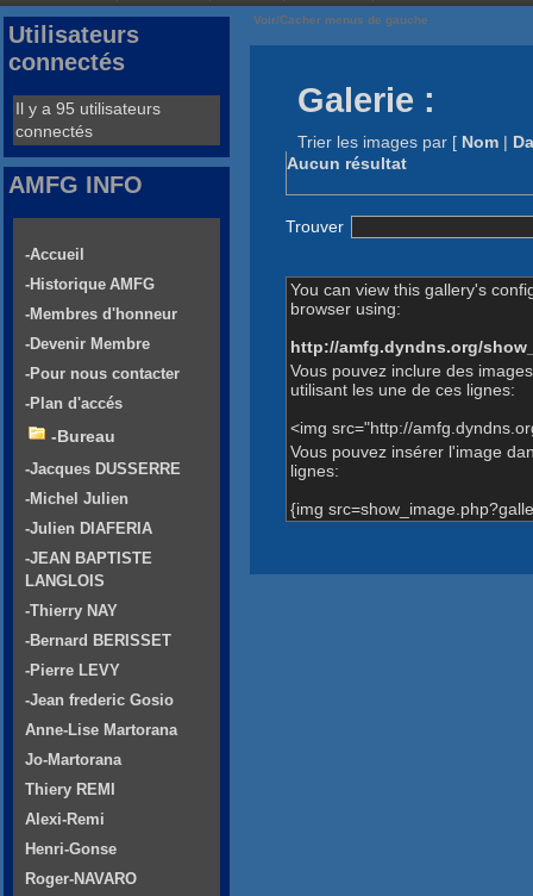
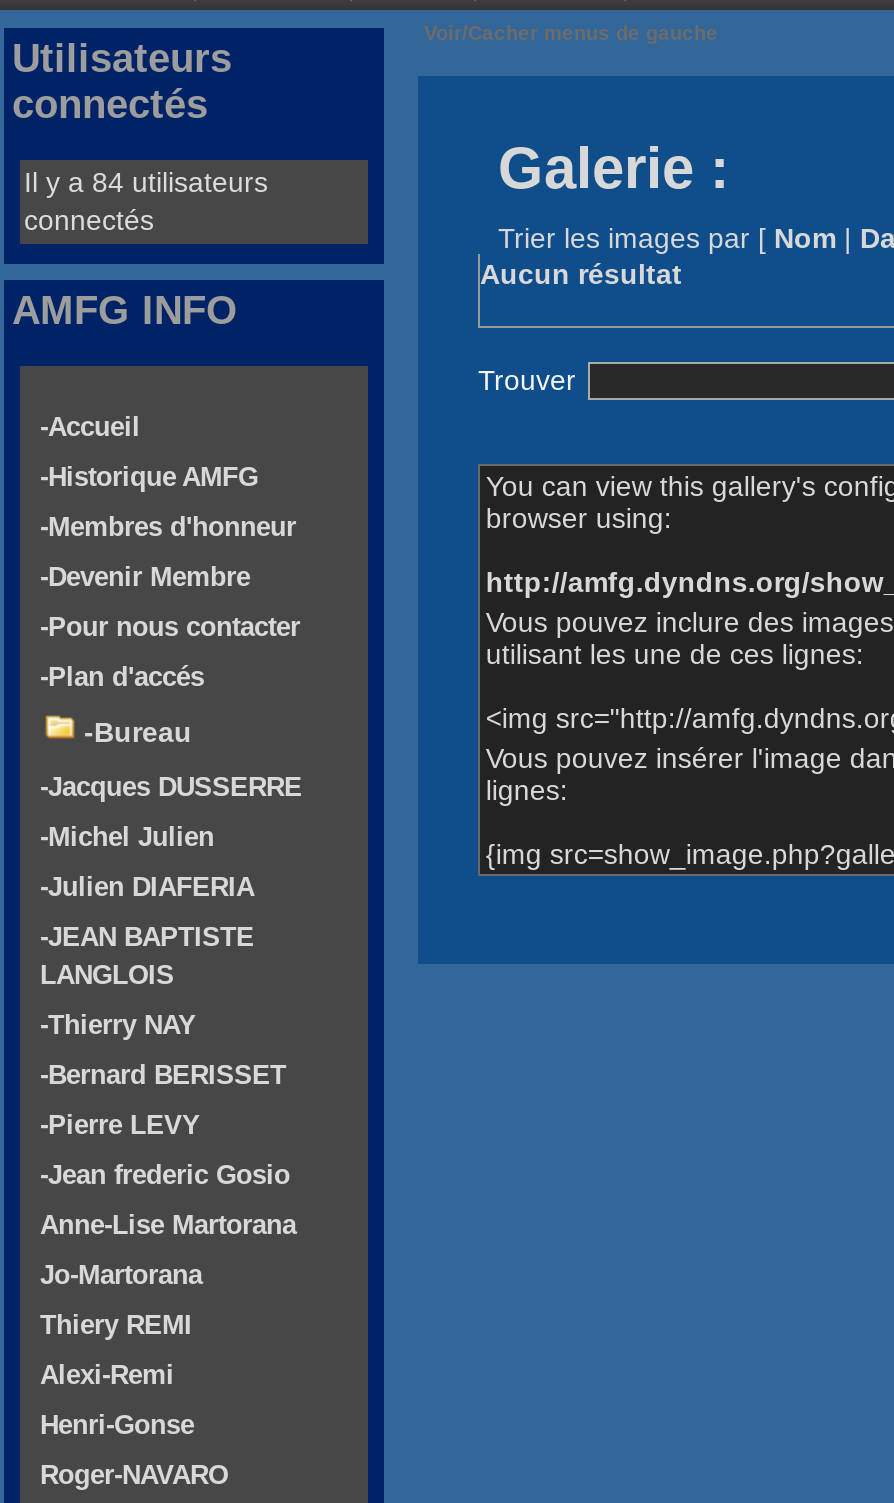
[15,99,161,119] Il y a 95 utilisateurs -> [24,167,268,199] Il y a 84 utilisateurs

